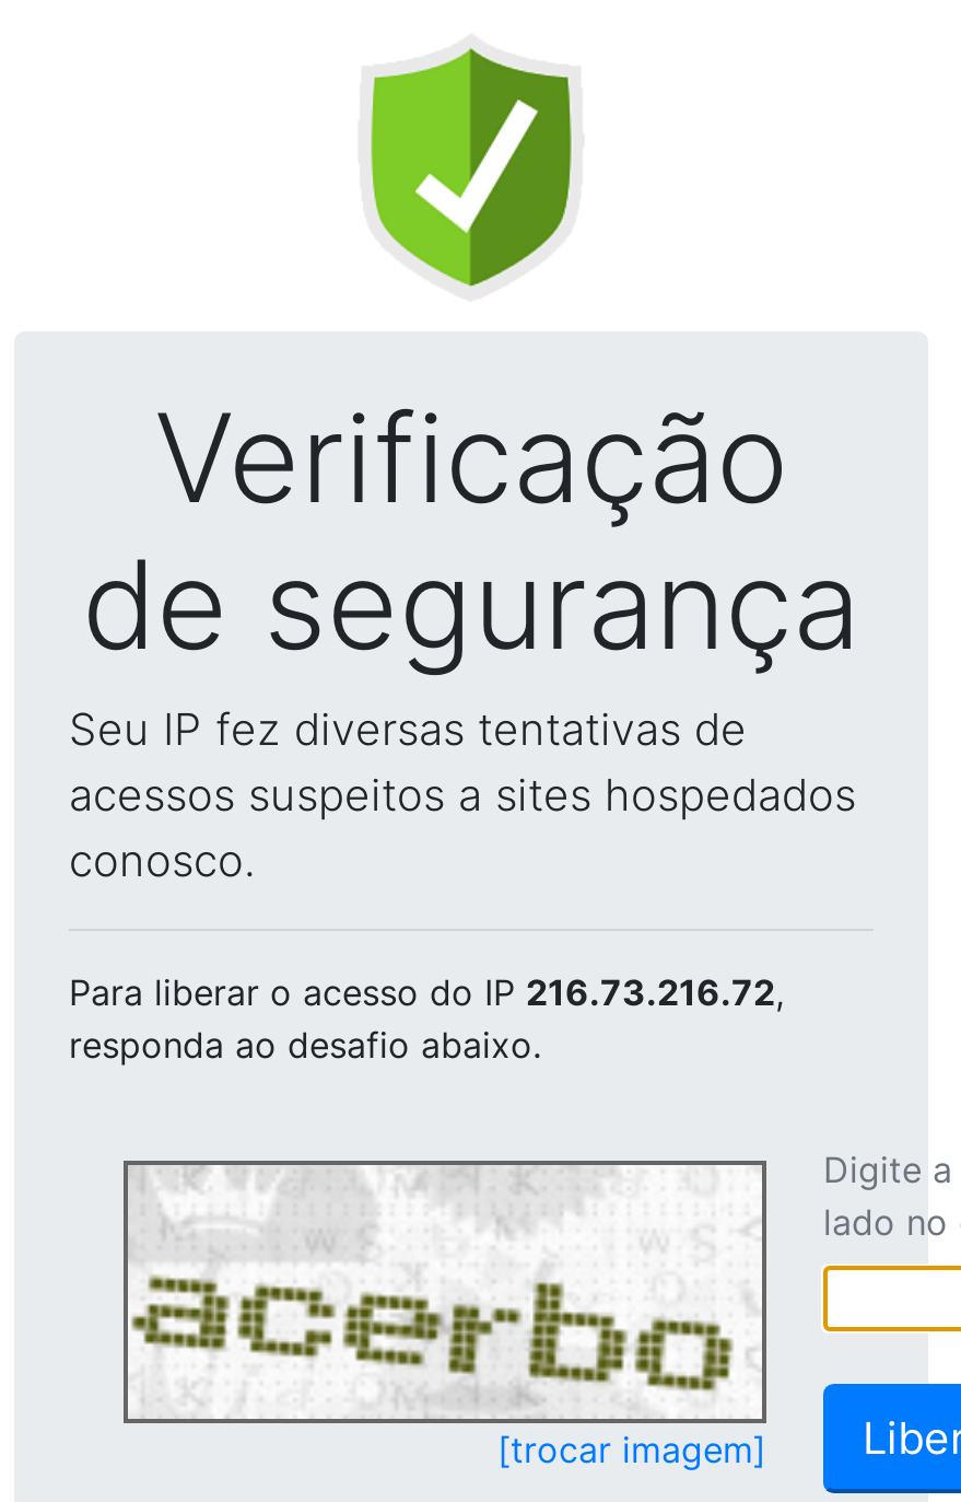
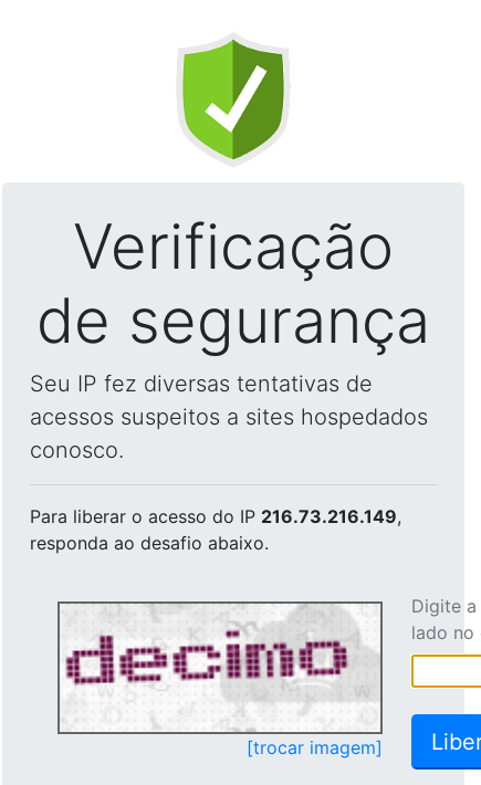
[69,970,784,1014] Para liberar o acesso do IP 216.73.216.72, -> [30,505,401,527] Para liberar o acesso do IP 216.73.216.149,
[132,1169,758,1408] [image] -> [61,606,377,726] [image]

